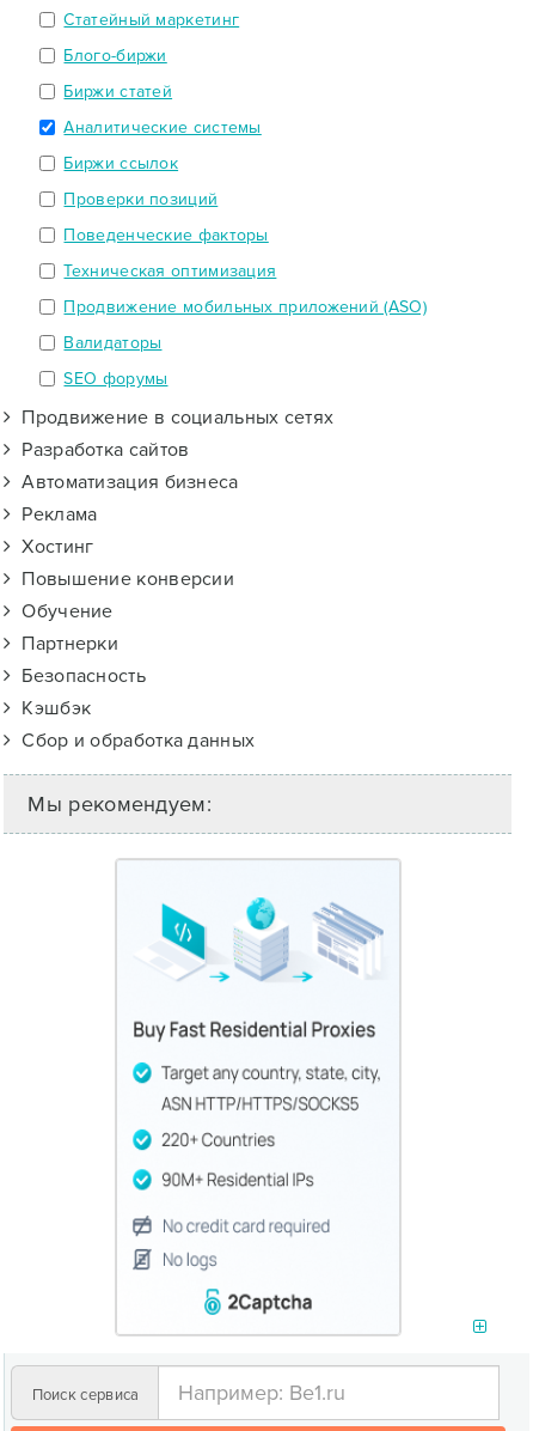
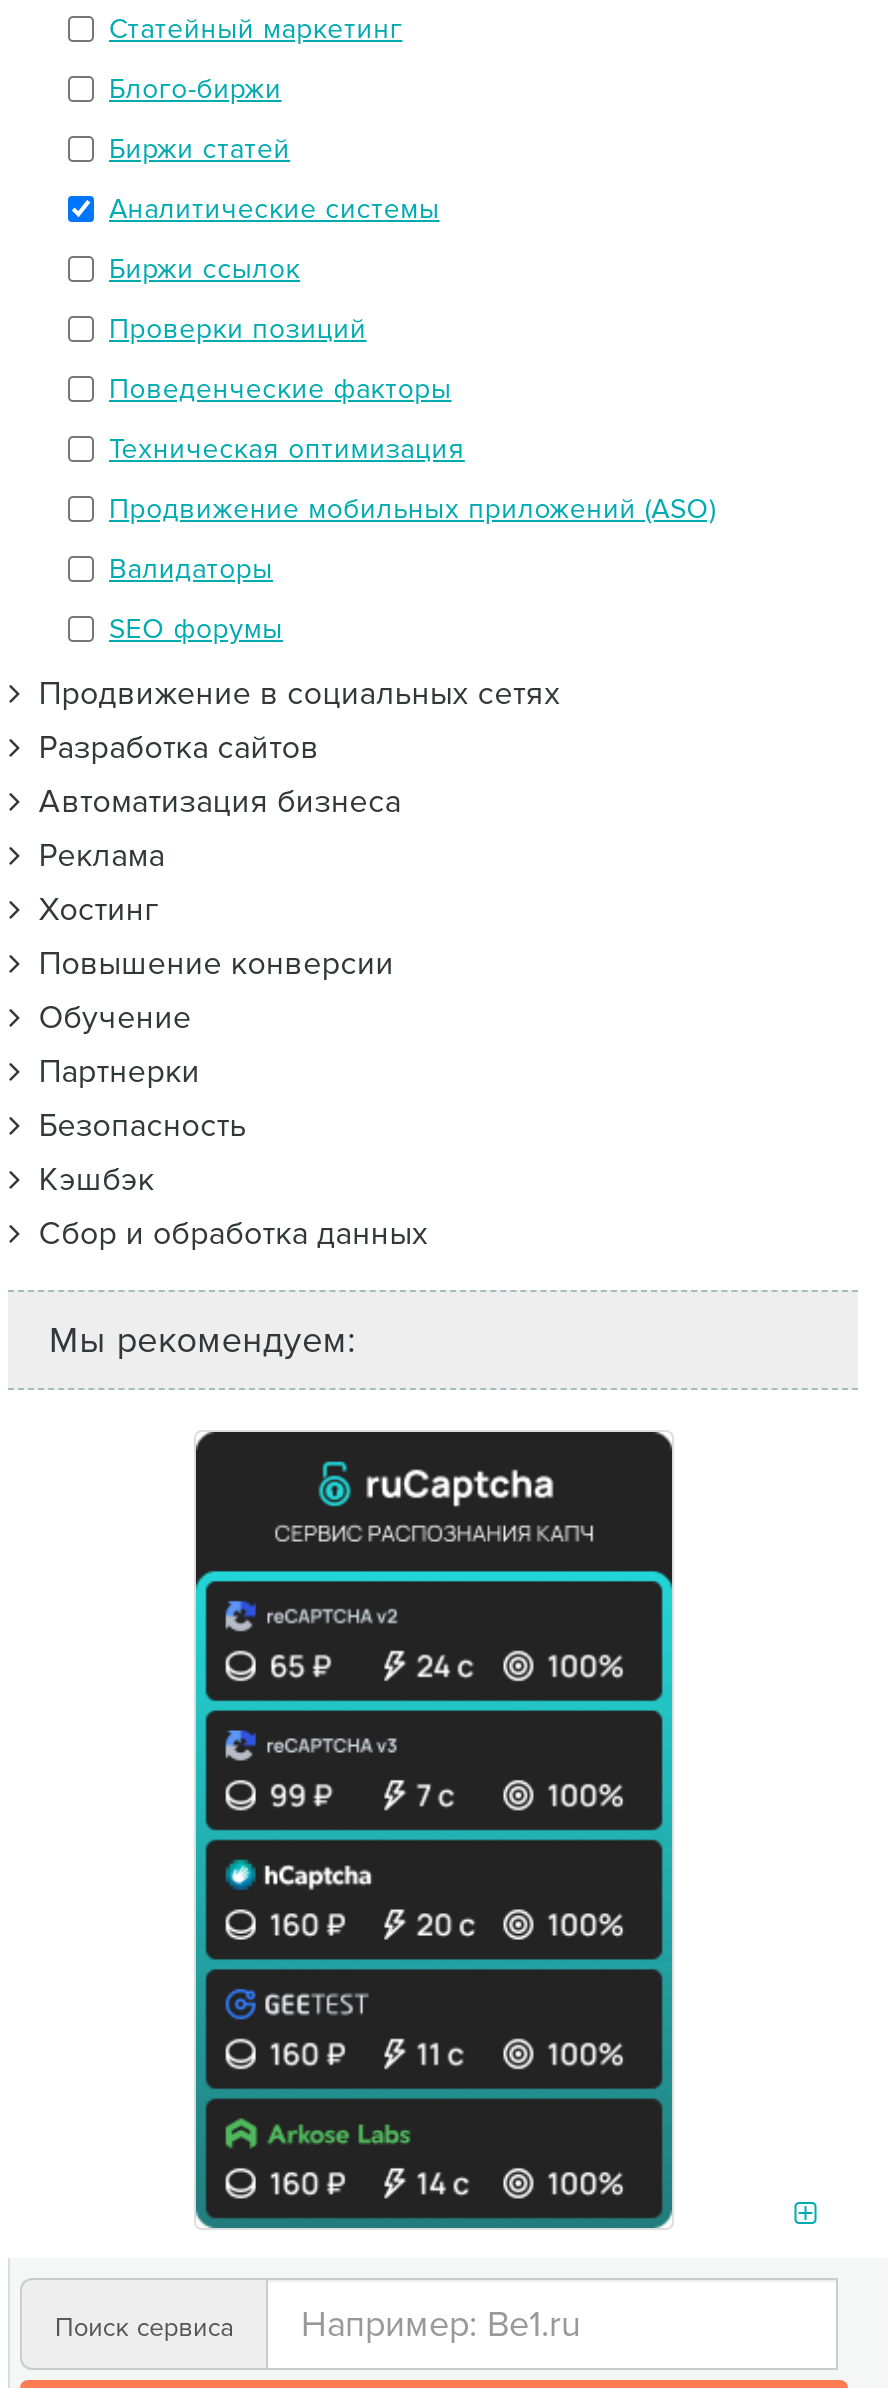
[116,859,400,1335] [image] -> [194,1430,674,2230] [image]

